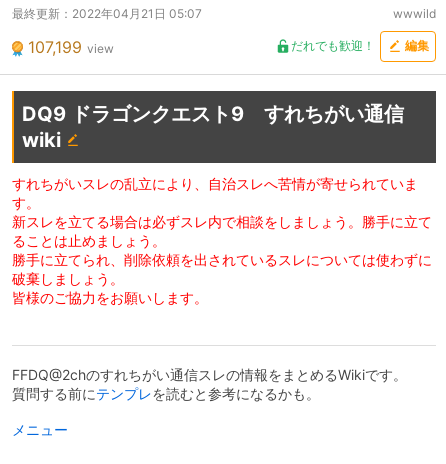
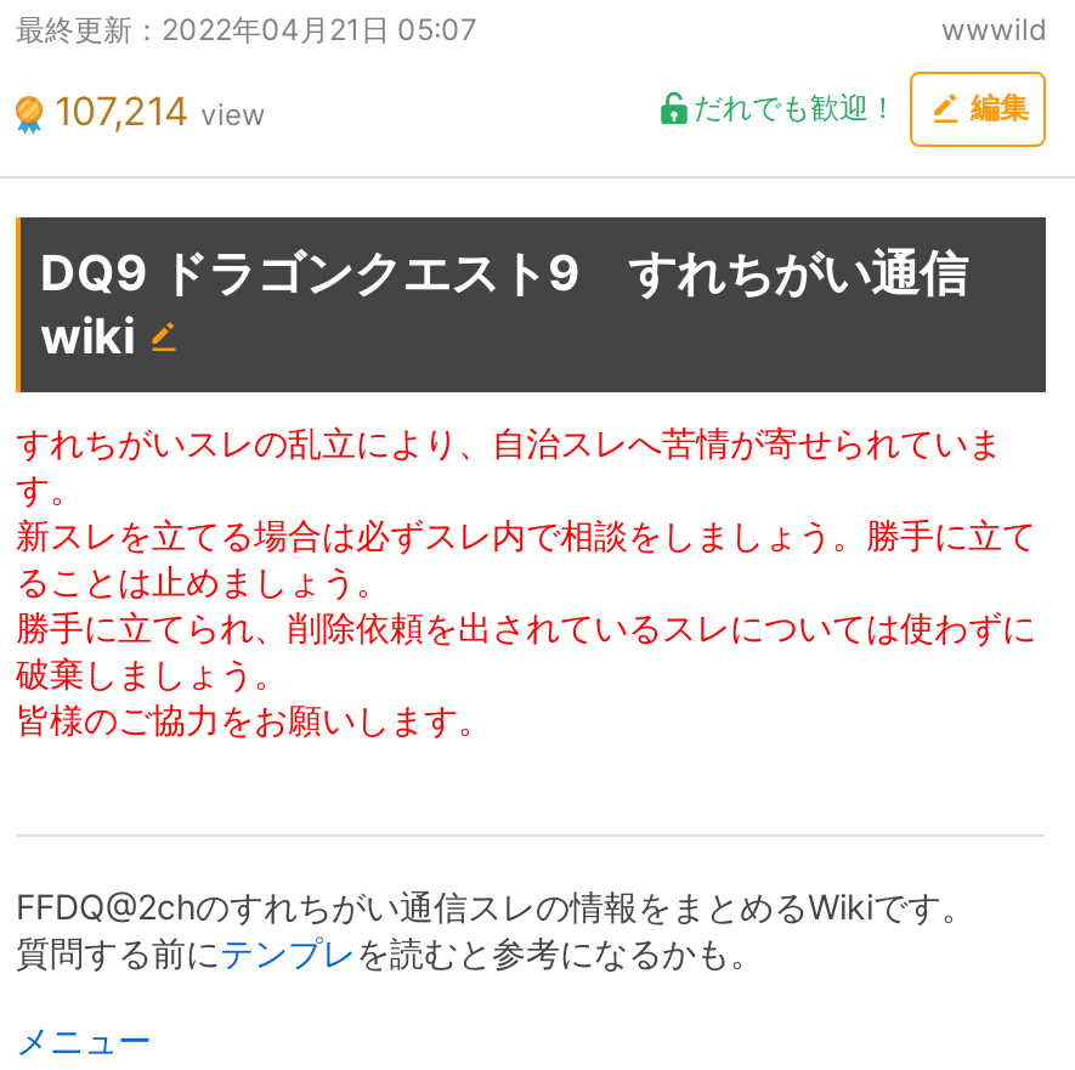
[28,36,114,56] 107,199 view -> [55,85,266,134] 107,214 view

